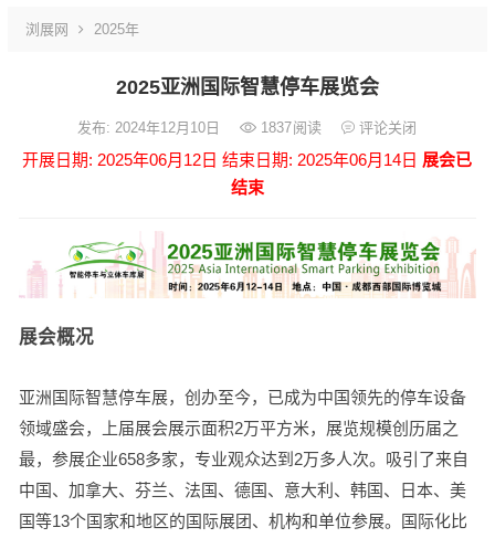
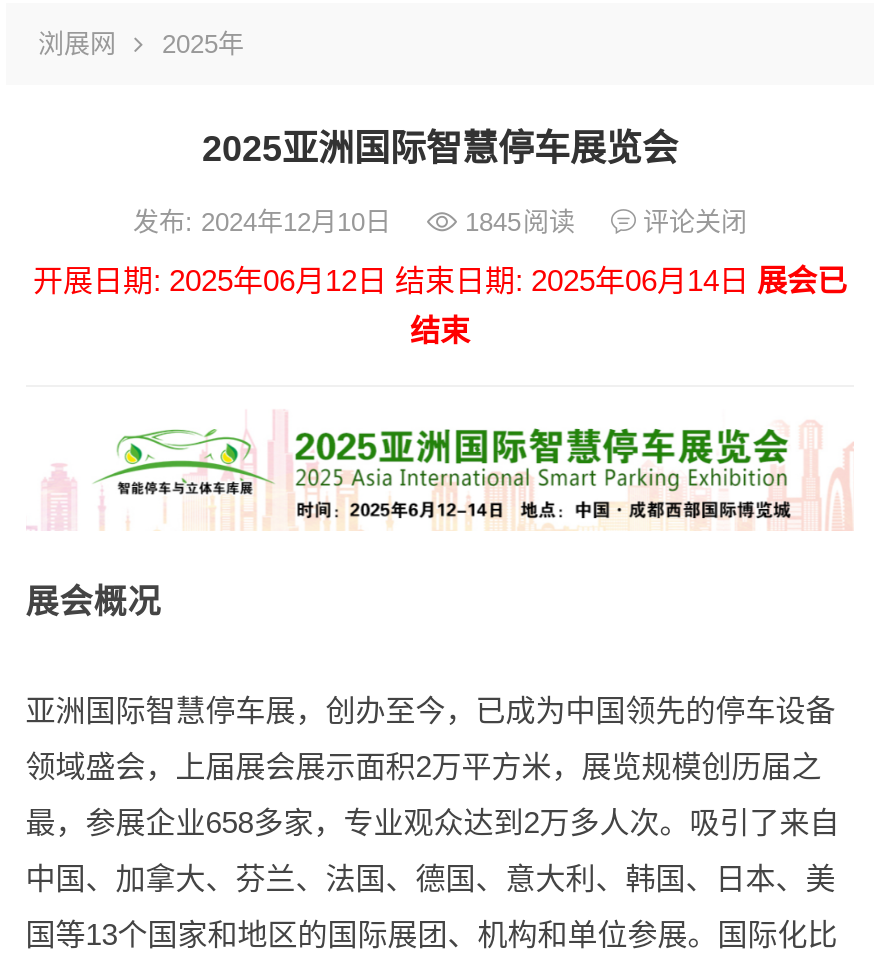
[78,119,417,136] 发布: 2024年12月10日 1837阅读 评论关闭 -> [133,207,747,237] 发布: 2024年12月10日 1845阅读 评论关闭

